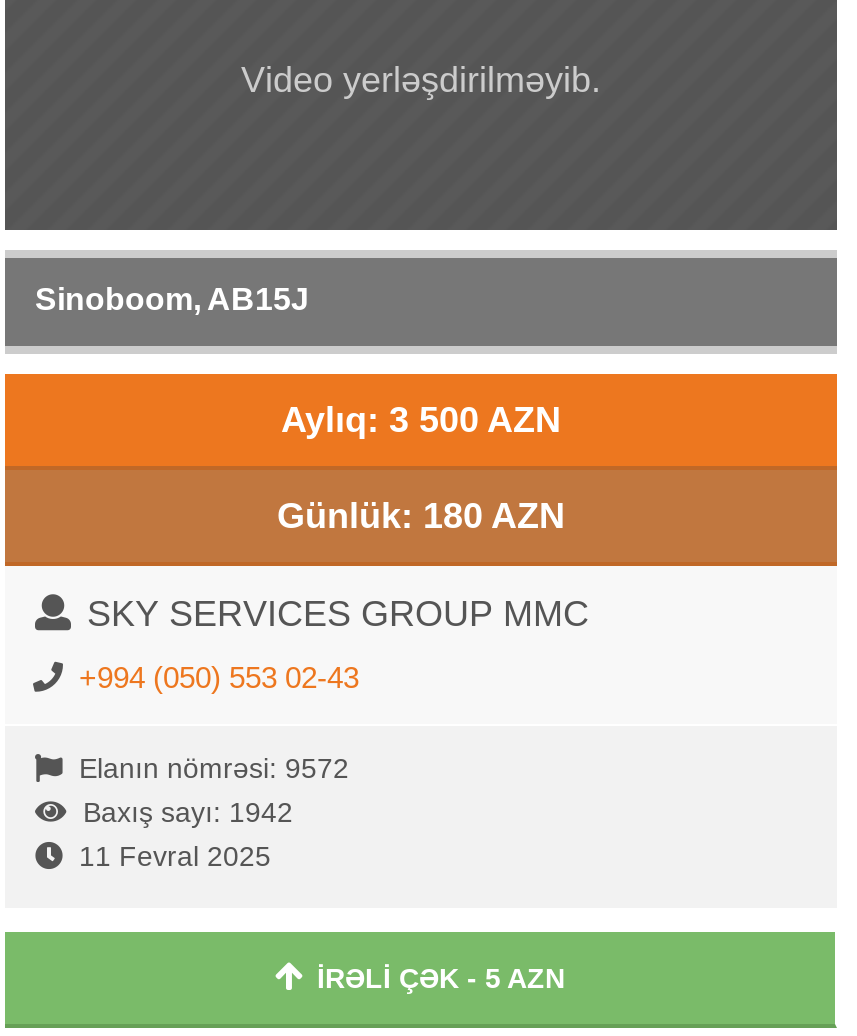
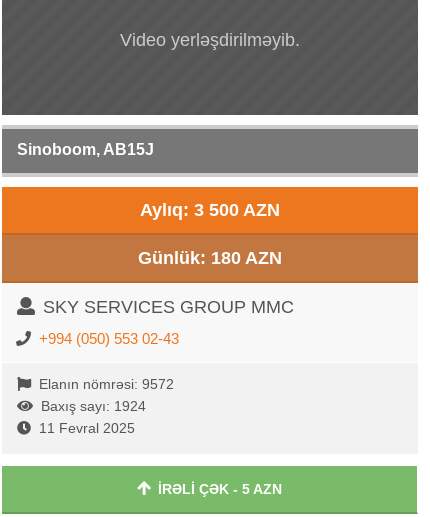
[83,796,293,828] Baxış sayı: 1942 -> [41,398,146,414] Baxış sayı: 1924

